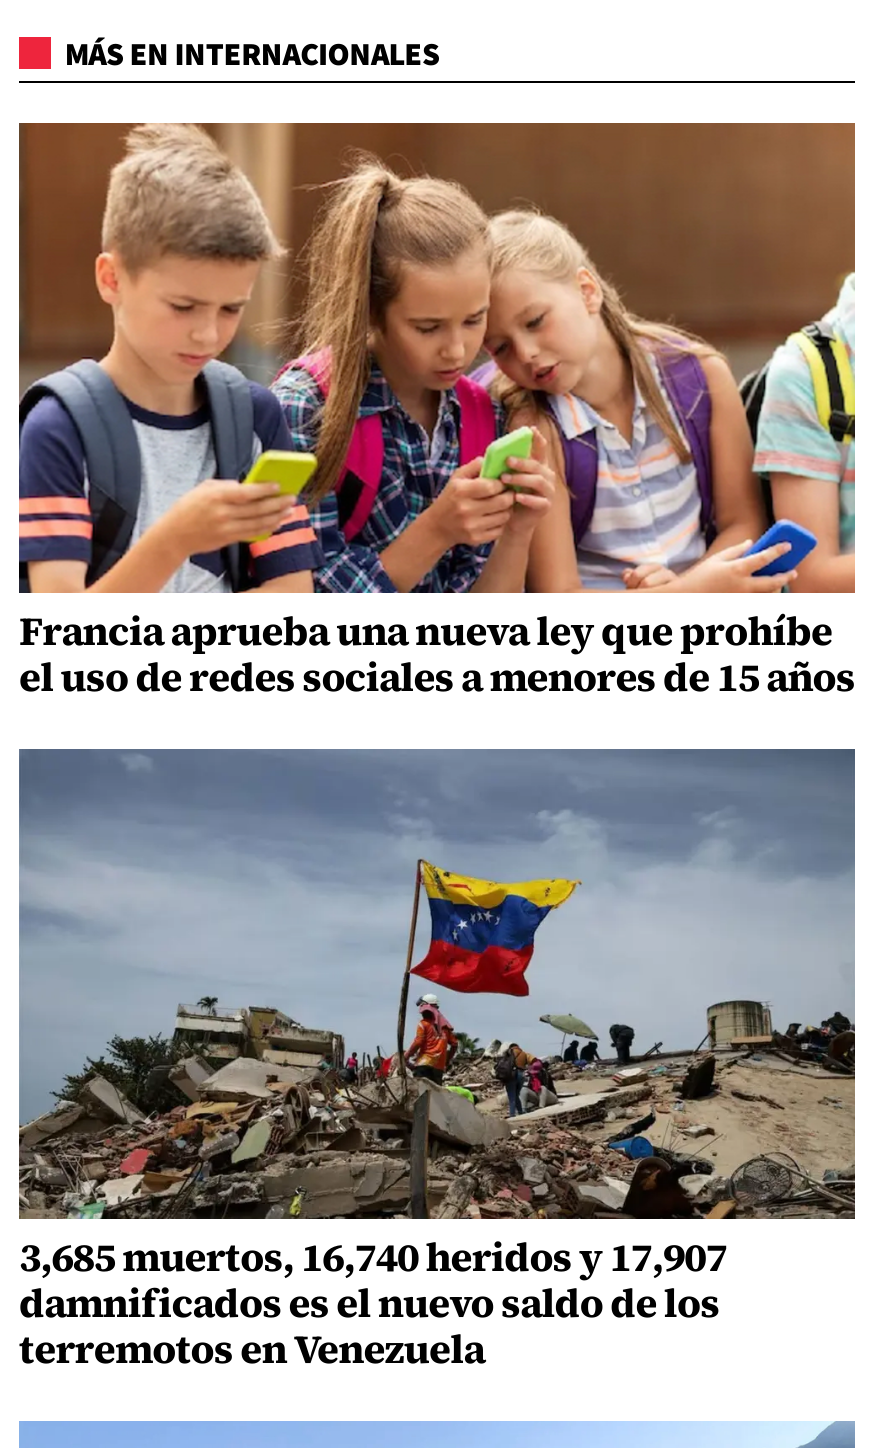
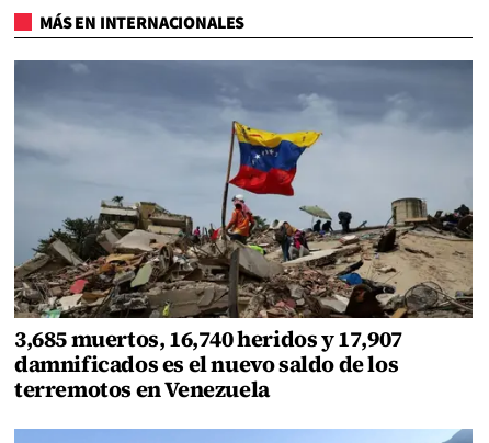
[17,121,857,705] [image] | Francia aprueba una nueva ley que prohíbe | el uso de redes sociales a menores de 15 años -> none

